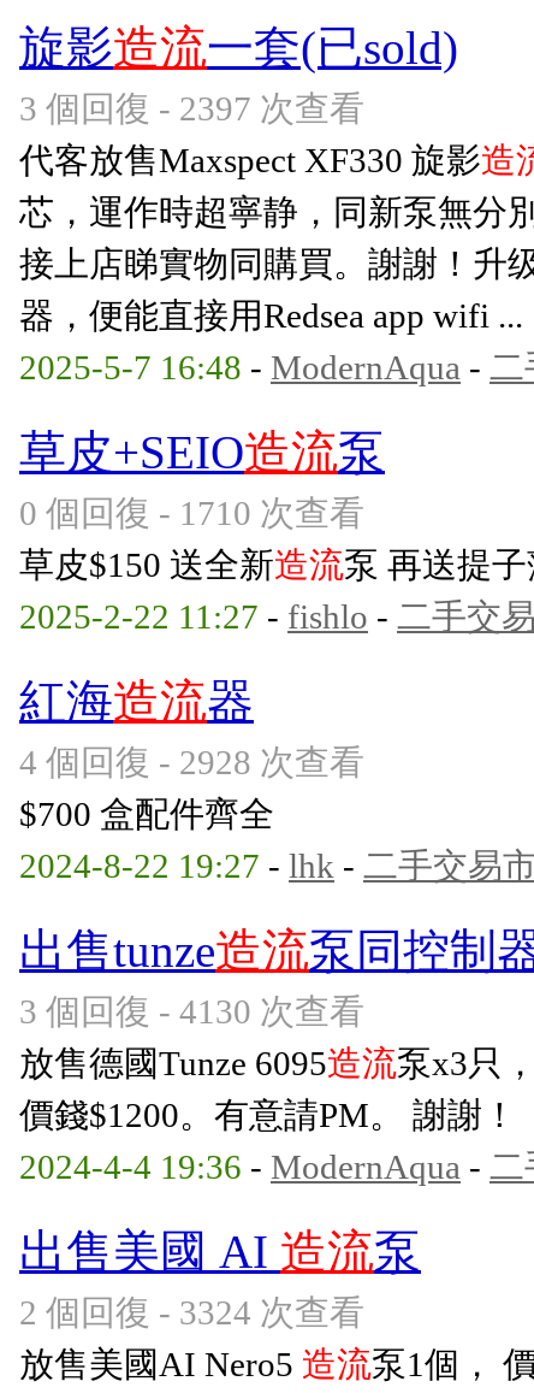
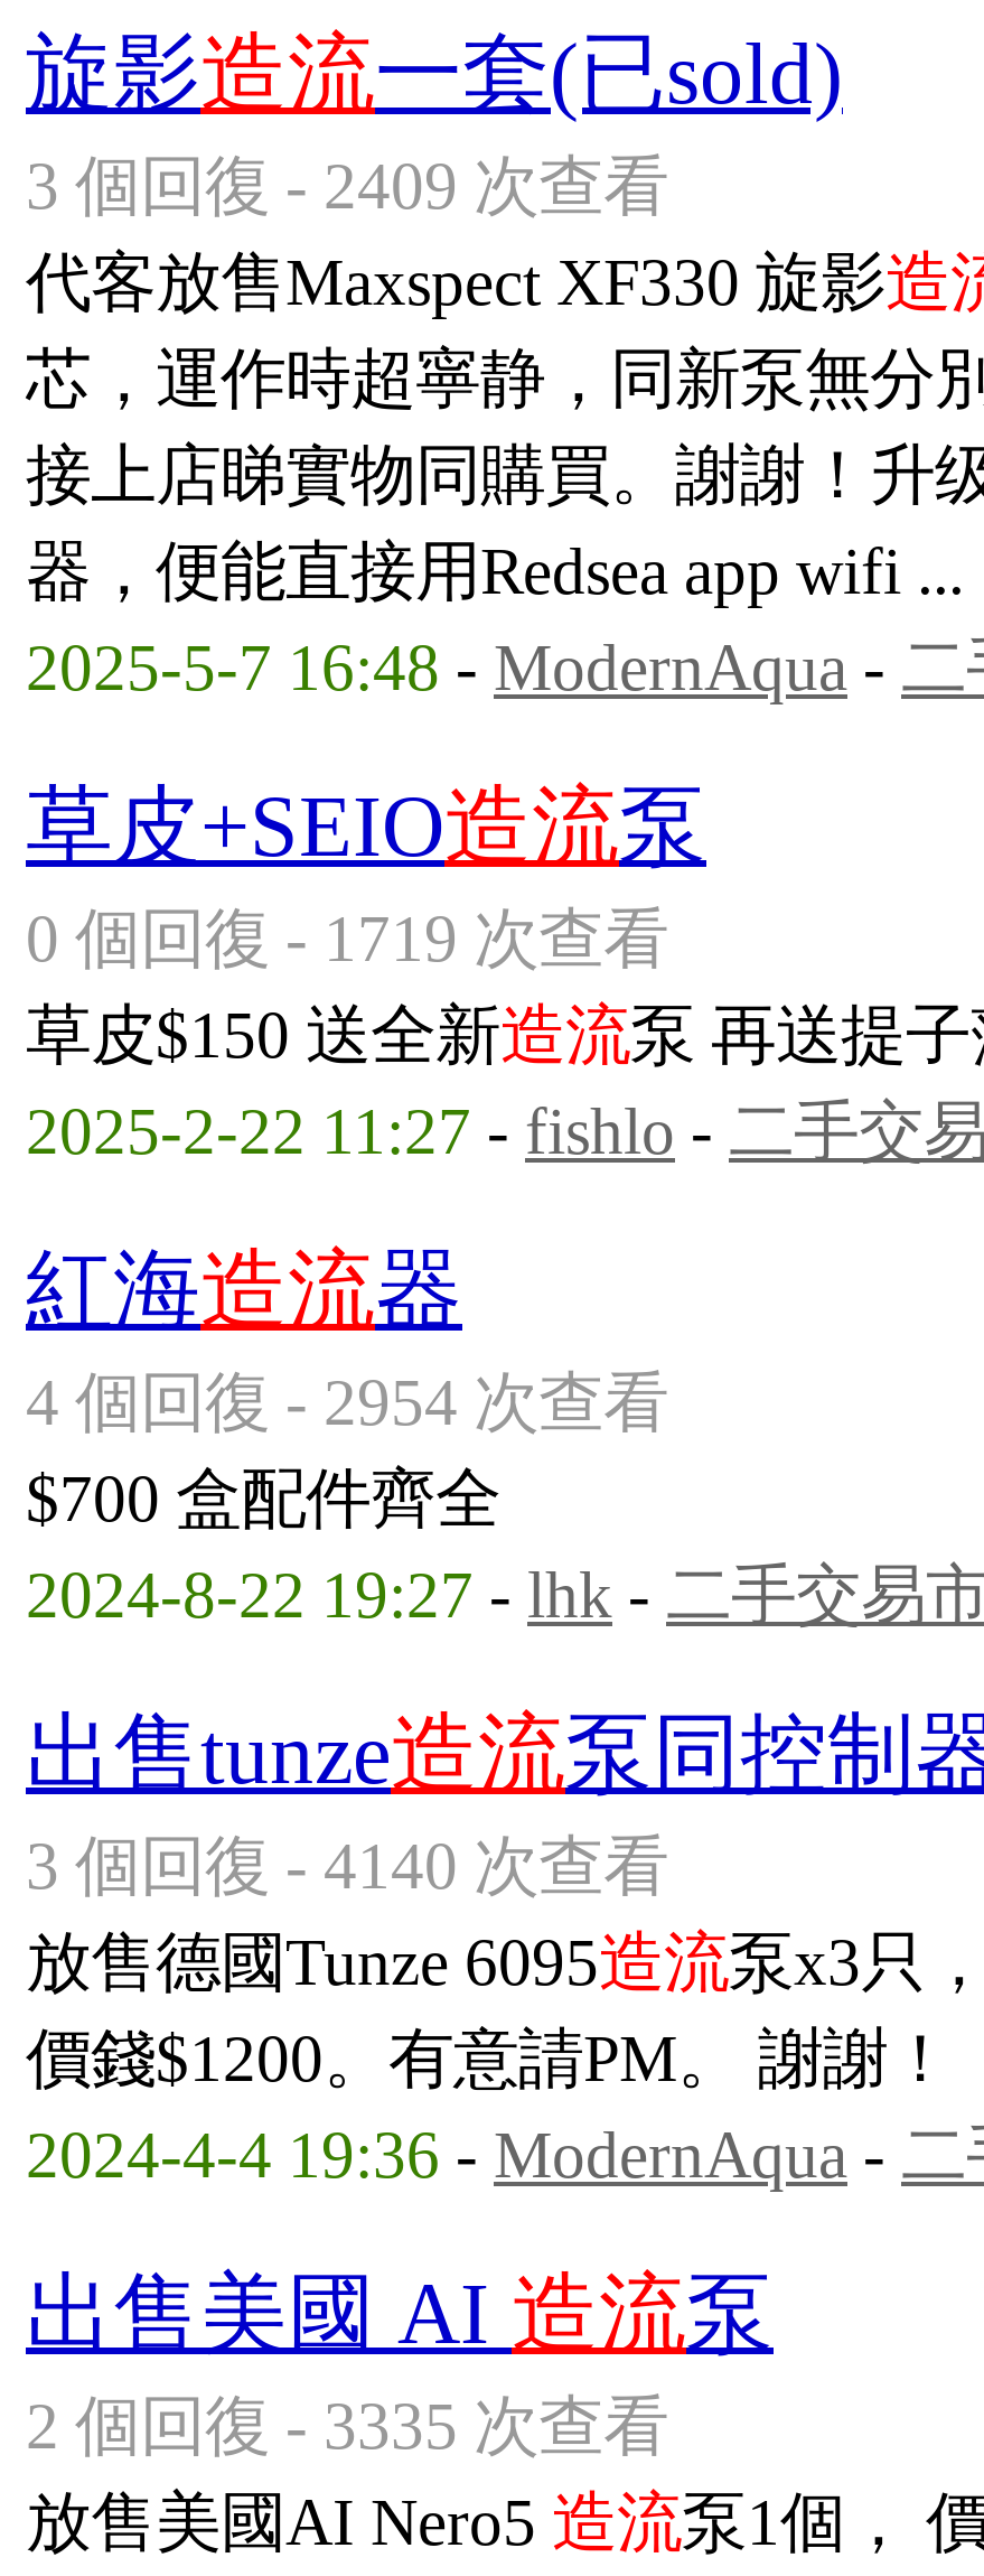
[19,89,364,128] 3 個回復 - 2397 次查看 -> [26,150,668,222] 3 個回復 - 2409 次查看
[19,494,364,532] 0 個回復 - 1710 次查看 -> [26,903,668,974] 0 個回復 - 1719 次查看
[19,743,364,781] 4 個回復 - 2928 次查看 -> [26,1366,668,1438] 4 個回復 - 2954 次查看
[19,992,364,1031] 3 個回復 - 4130 次查看 -> [26,1830,668,1902] 3 個回復 - 4140 次查看
[19,1293,364,1332] 2 個回復 - 3324 次查看 -> [26,2390,668,2462] 2 個回復 - 3335 次查看

